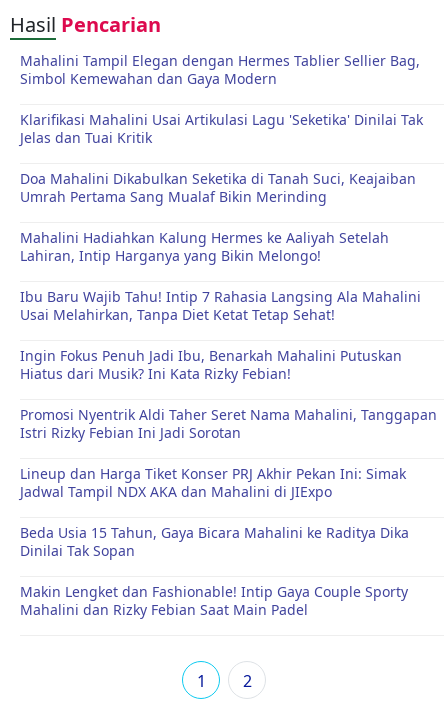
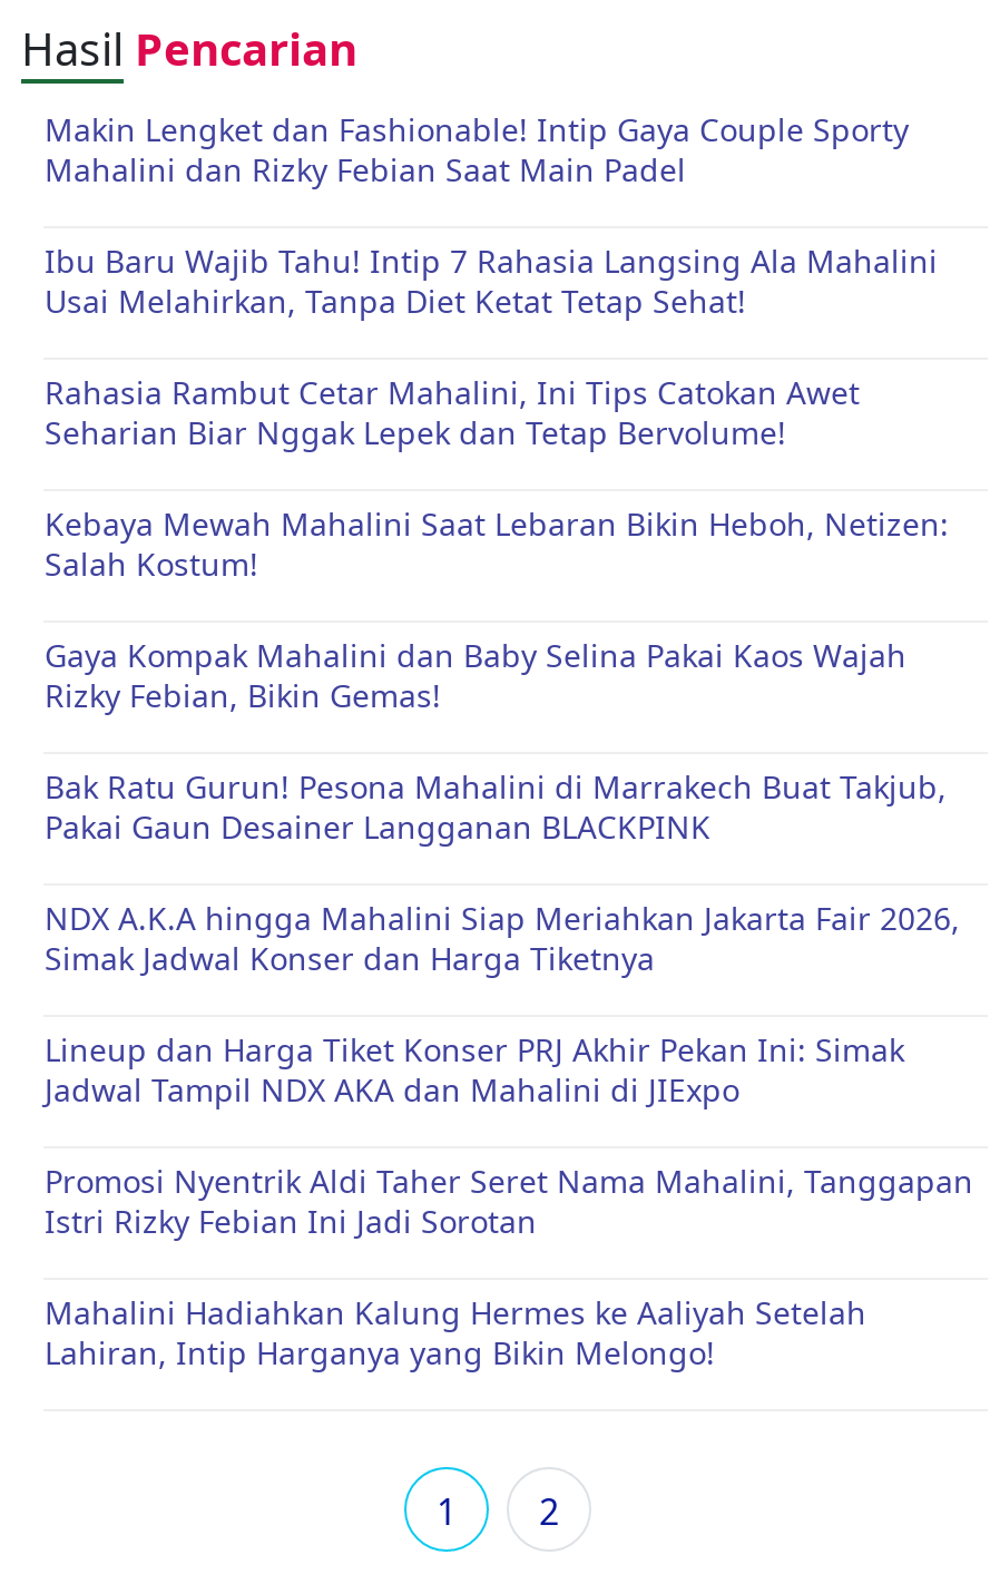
[20,51,423,206] Mahalini Tampil Elegan dengan Hermes Tablier Sellier Bag, | Simbol Kemewahan dan Gaya Modern | Klarifikasi Mahalini Usai Artikulasi Lagu 'Seketika' Dinilai Tak | Jelas dan Tuai Kritik | Doa Mahalini Dikabulkan Seketika di Tanah Suci, Keajaiban | Umrah Pertama Sang Mualaf Bikin Merinding -> [45,371,960,979] Rahasia Rambut Cetar Mahalini, Ini Tips Catokan Awet | Seharian Biar Nggak Lepek dan Tetap Bervolume! | Kebaya Mewah Mahalini Saat Lebaran Bikin Heboh, Netizen: | Salah Kostum! | Gaya Kompak Mahalini dan Baby Selina Pakai Kaos Wajah | Rizky Febian, Bikin Gemas! | Bak Ratu Gurun! Pesona Mahalini di Marrakech Buat Takjub, | Pakai Gaun Desainer Langganan BLACKPINK | NDX A.K.A hingga Mahalini Siap Meriahkan Jakarta Fair 2026, | Simak Jadwal Konser dan Harga Tiketnya
moved [20,228,389,265] -> [45,1291,866,1373]: Mahalini Hadiahkan Kalung Hermes ke Aaliyah Setelah | Lahiran, Intip Harganya yang Bikin Melongo!
moved [20,287,421,324] -> [45,239,938,322]: Ibu Baru Wajib Tahu! Intip 7 Rahasia Langsing Ala Mahalini | Usai Melahirkan, Tanpa Diet Ketat Tetap Sehat!
[20,346,409,560] Ingin Fokus Penuh Jadi Ibu, Benarkah Mahalini Putuskan | Hiatus dari Musik? Ini Kata Rizky Febian! | Beda Usia 15 Tahun, Gaya Bicara Mahalini ke Raditya Dika | Dinilai Tak Sopan -> none
moved [20,405,437,501] -> [45,1028,973,1242]: Promosi Nyentrik Aldi Taher Seret Nama Mahalini, Tanggapan | Istri Rizky Febian Ini Jadi Sorotan | Lineup dan Harga Tiket Konser PRJ Akhir Pekan Ini: Simak | Jadwal Tampil NDX AKA dan Mahalini di JIExpo
moved [20,582,408,619] -> [45,108,909,190]: Makin Lengket dan Fashionable! Intip Gaya Couple Sporty | Mahalini dan Rizky Febian Saat Main Padel

